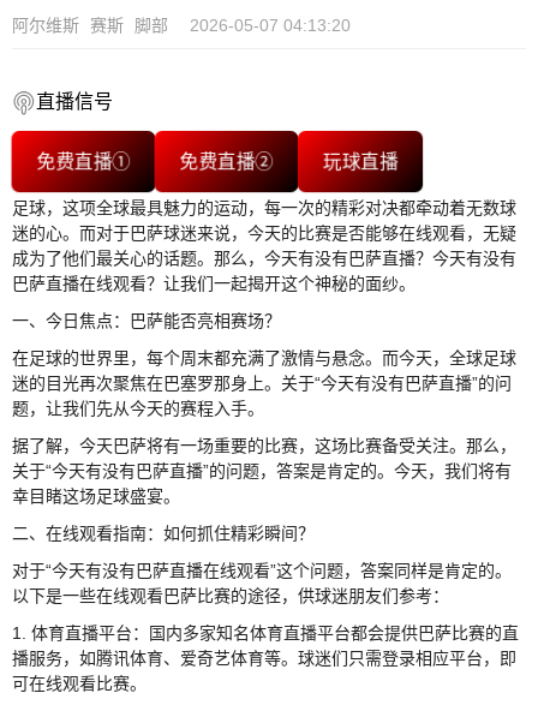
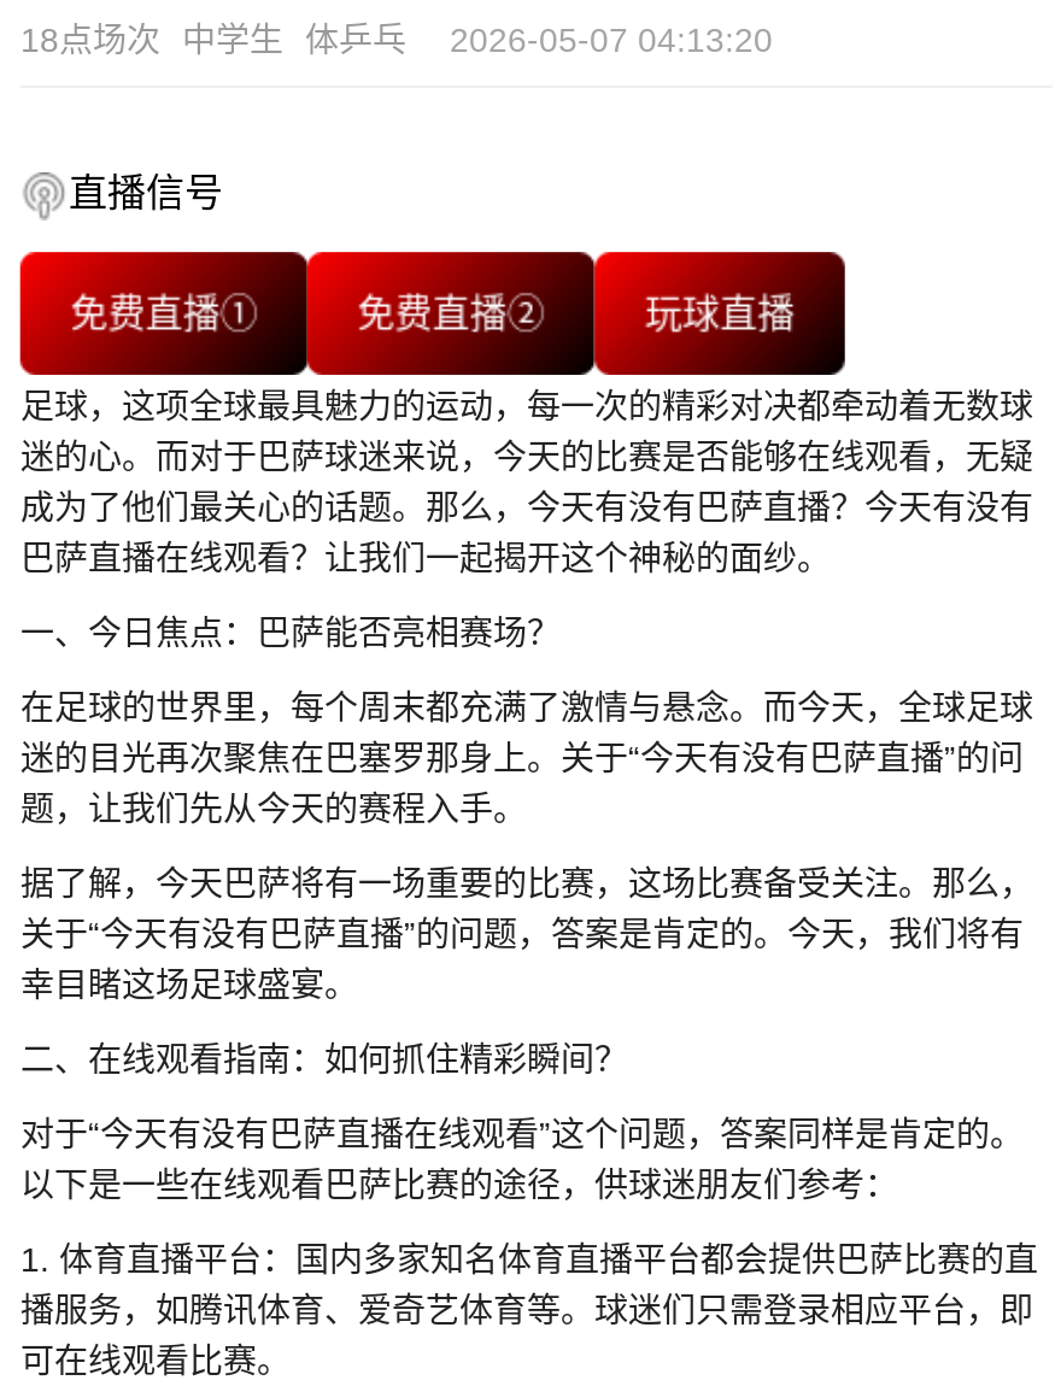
[12,16,168,35] 阿尔维斯 赛斯 脚部 -> [20,20,406,59] 18点场次 中学生 体乒乓

